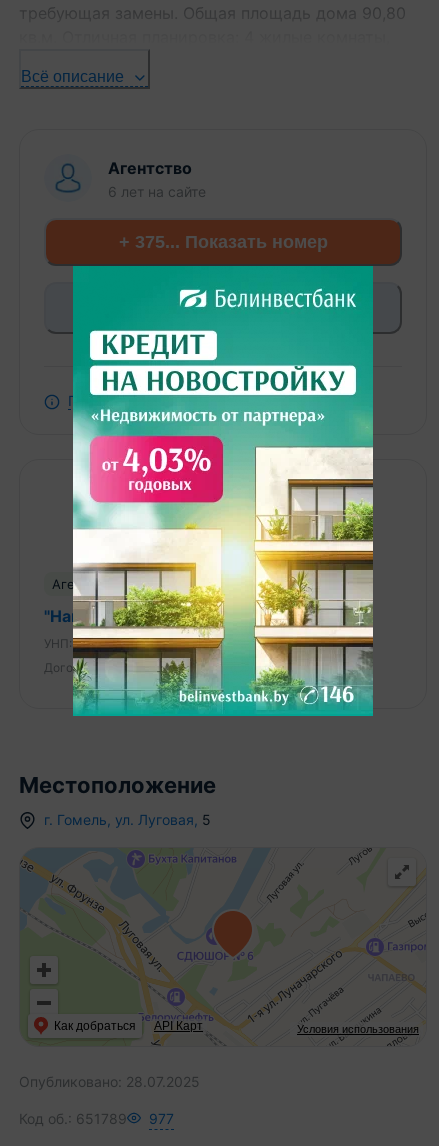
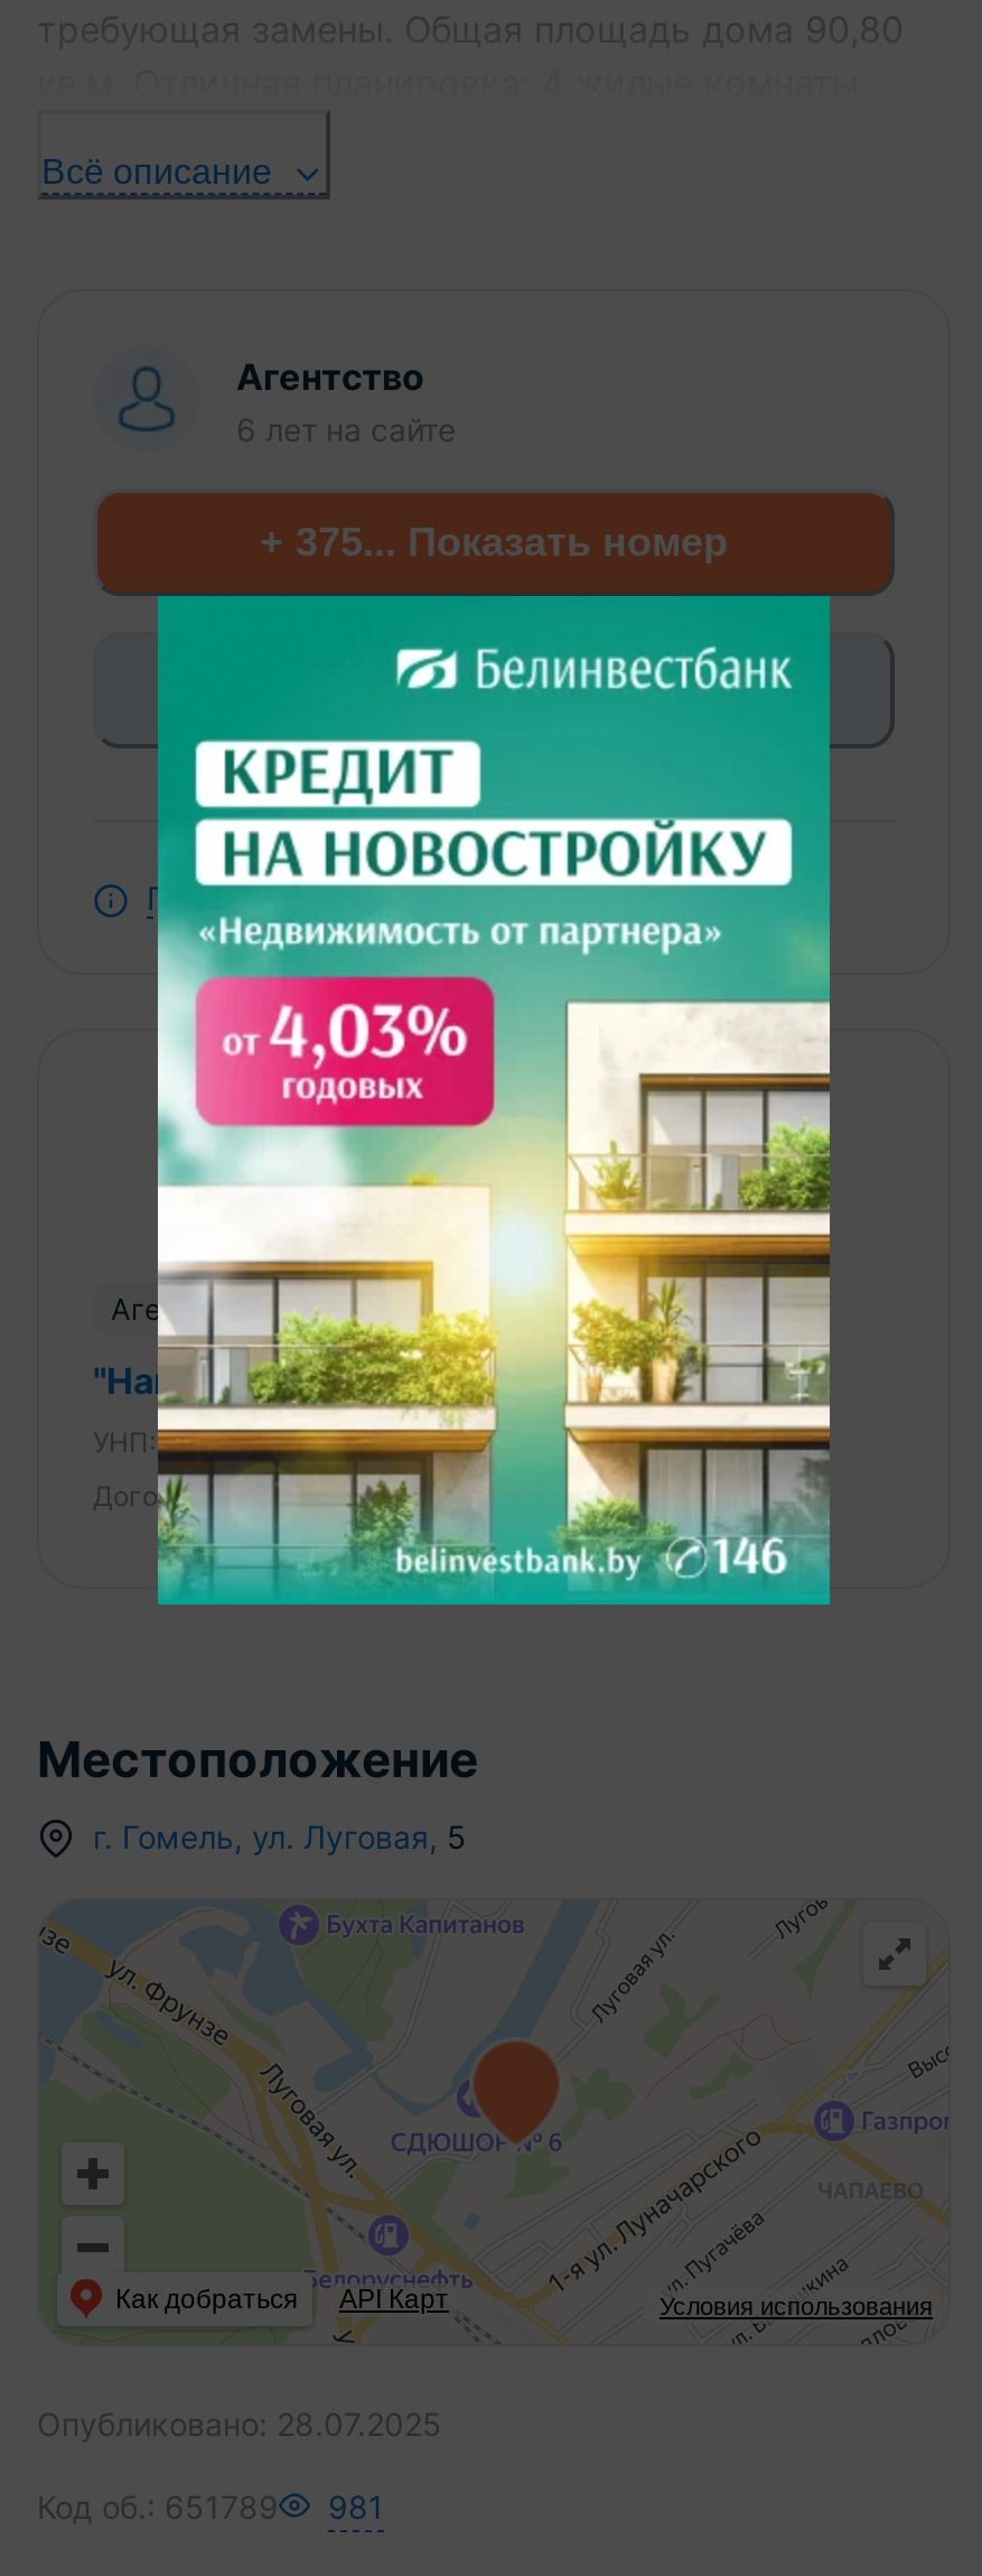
[149,1110,174,1127] 977 -> [328,2488,384,2526] 981

